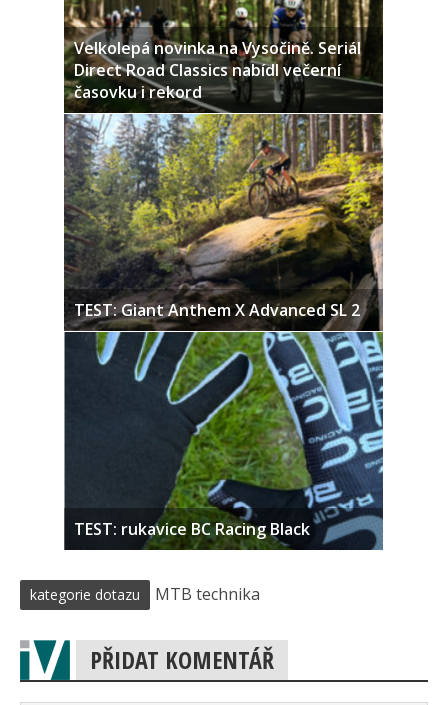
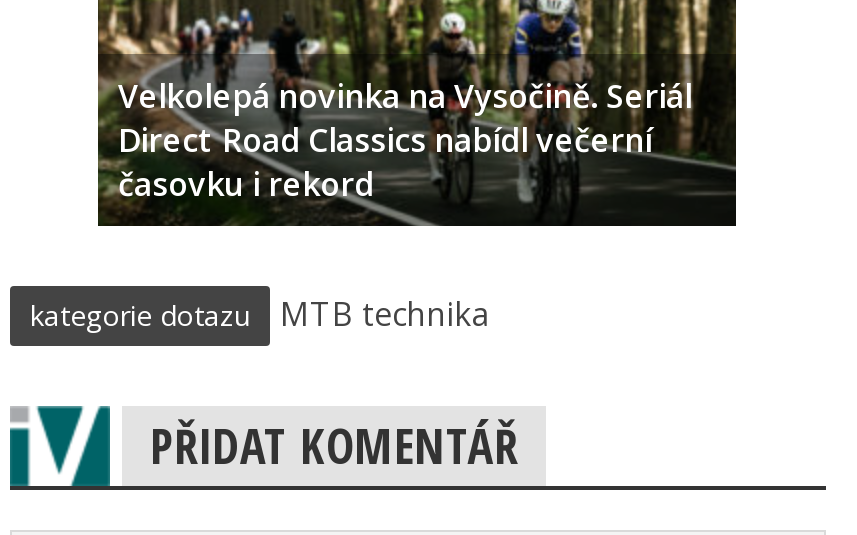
[63,113,384,551] [image] | TEST: Giant Anthem X Advanced SL 2 -> none
[74,518,310,540] TEST: rukavice BC Racing Black -> none

